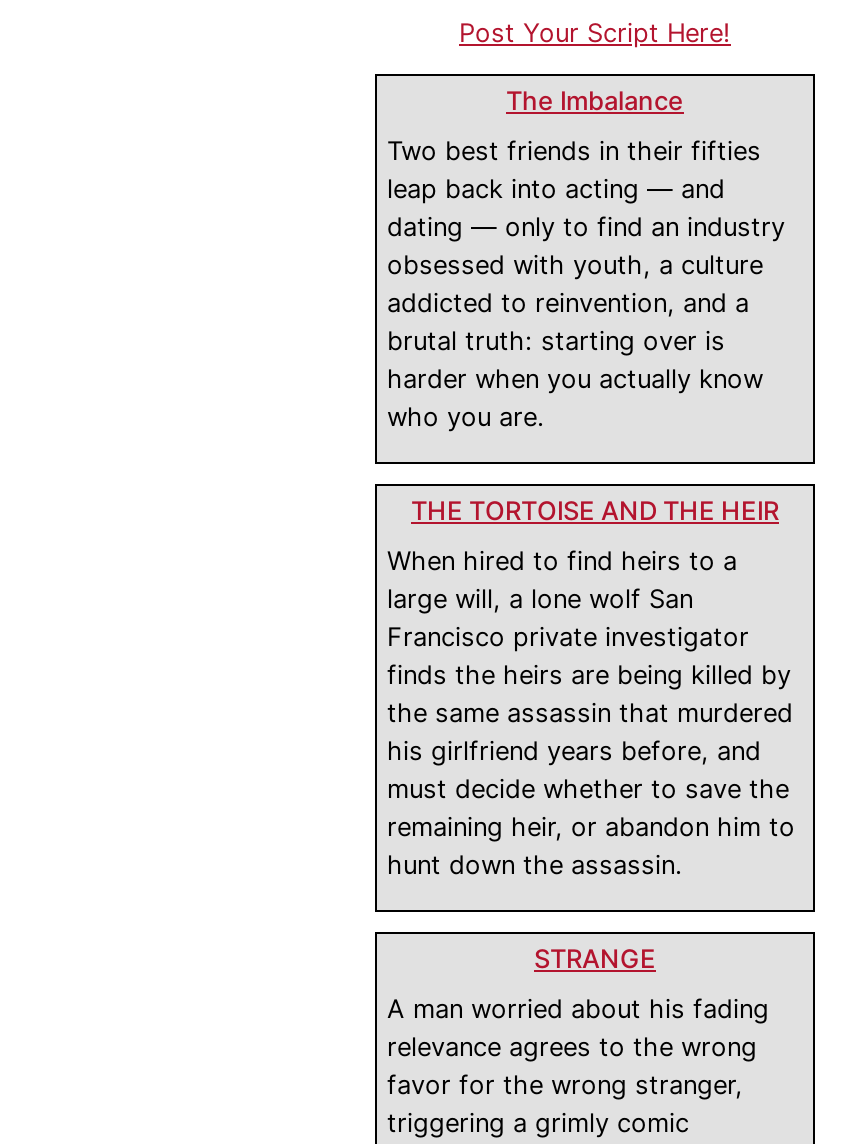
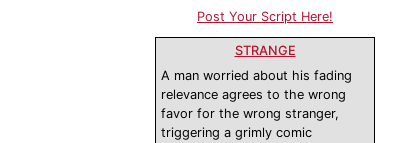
[387,86,795,880] The Imbalance | Two best friends in their fifties | leap back into acting — and | dating — only to find an industry | obsessed with youth, a culture | addicted to reinvention, and a | brutal truth: starting over is | harder when you actually know | who you are. | THE TORTOISE AND THE HEIR | When hired to find heirs to a | large will, a lone wolf San | Francisco private investigator | finds the heirs are being killed by | the same assassin that murdered | his girlfriend years before, and | must decide whether to save the | remaining heir, or abandon him to | hunt down the assassin. -> none

